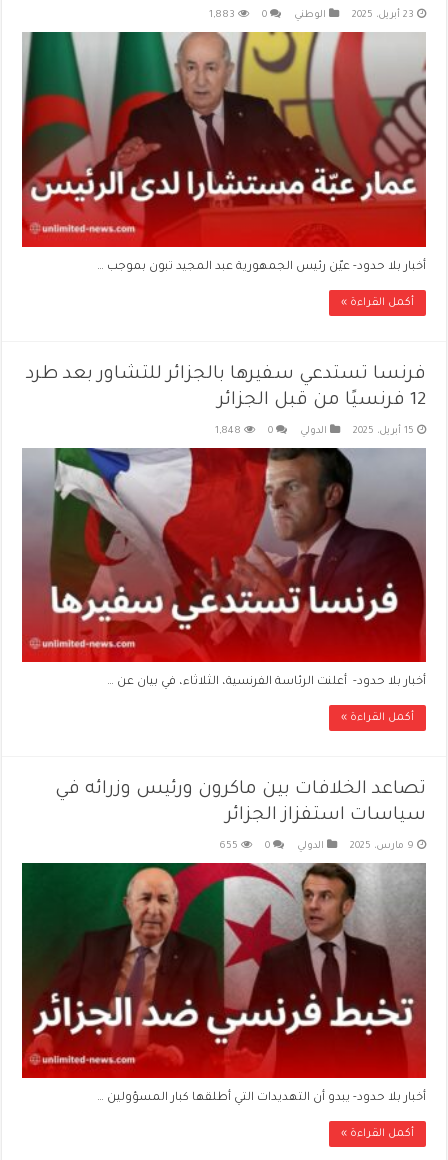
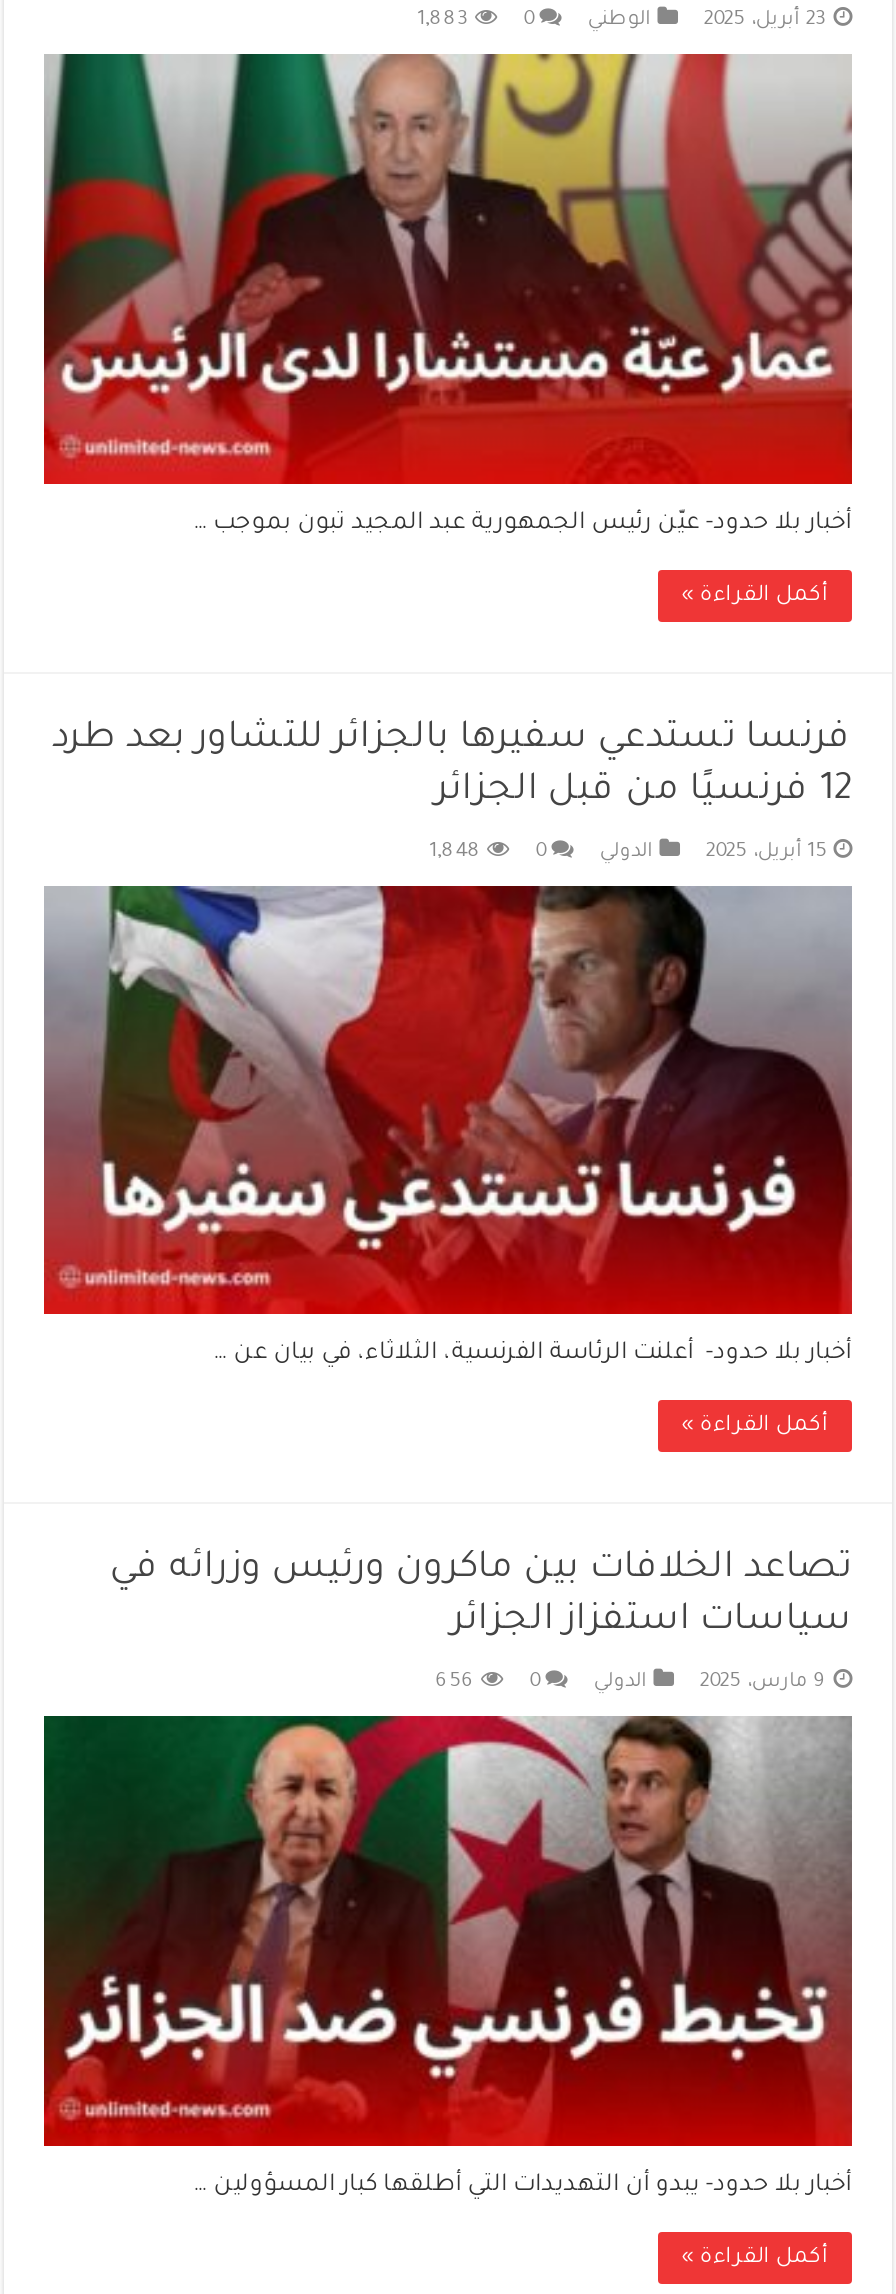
[219,841,238,852] 655 -> [436,1673,476,1695] 656

